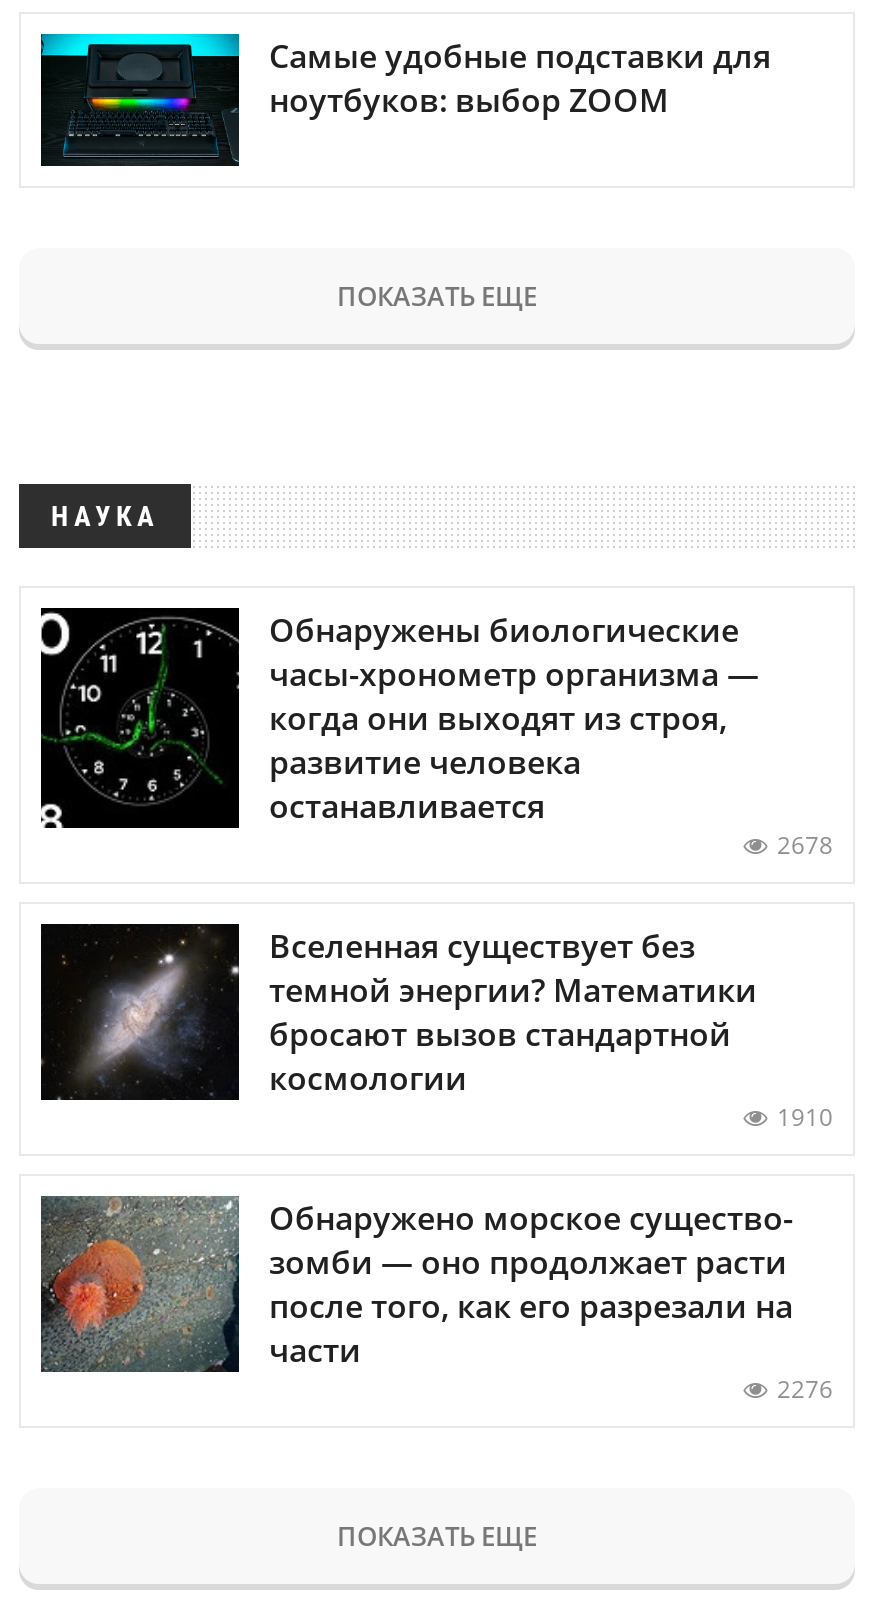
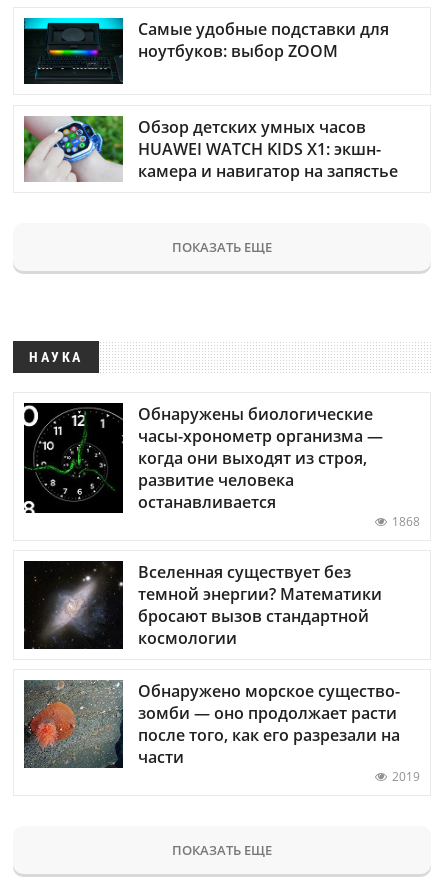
none -> [23,115,398,183] [image] | Обзор детских умных часов | HUAWEI WATCH KIDS X1: экшн- | камера и навигатор на запястье
moved [39,277,759,827] -> [23,237,383,513]: [image] | ПОКАЗАТЬ ЕЩЕ | НАУКА | Обнаружены биологические | часы-хронометр организма — | когда они выходят из строя, | развитие человека | останавливается
[777,827,833,861] 2678 -> [392,513,420,530] 1868
moved [43,923,757,1102] -> [25,561,382,650]: [image] | Вселенная существует без | темной энергии? Математики | бросают вызов стандартной | космологии
[777,1099,833,1133] 1910 -> none
[777,1372,833,1406] 2276 -> [392,768,420,785] 2019

